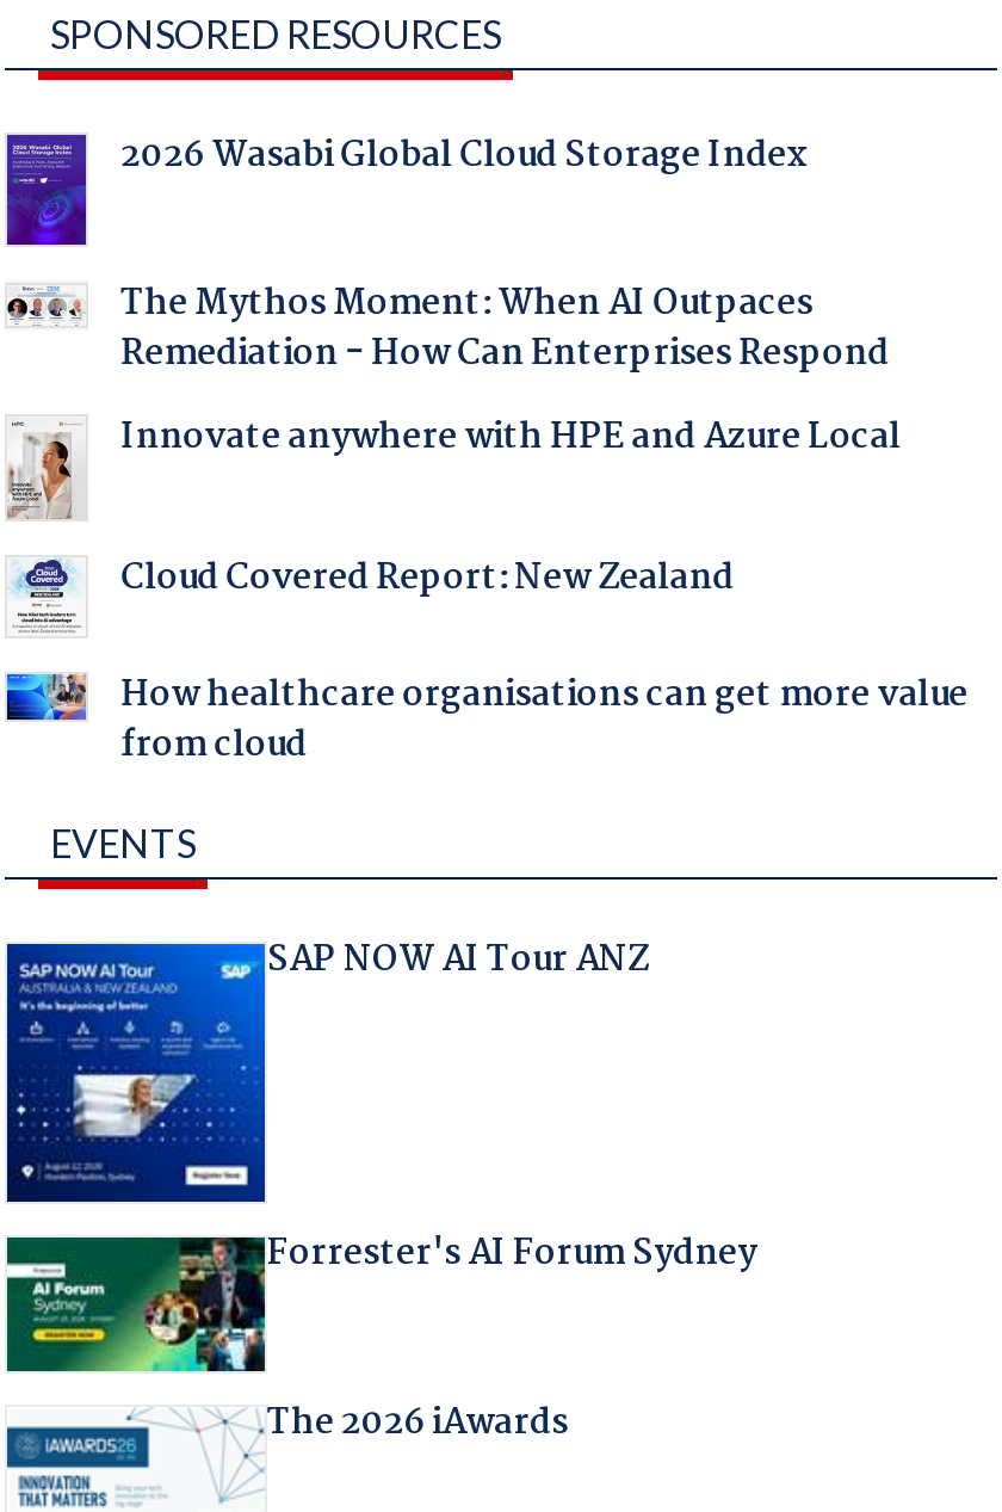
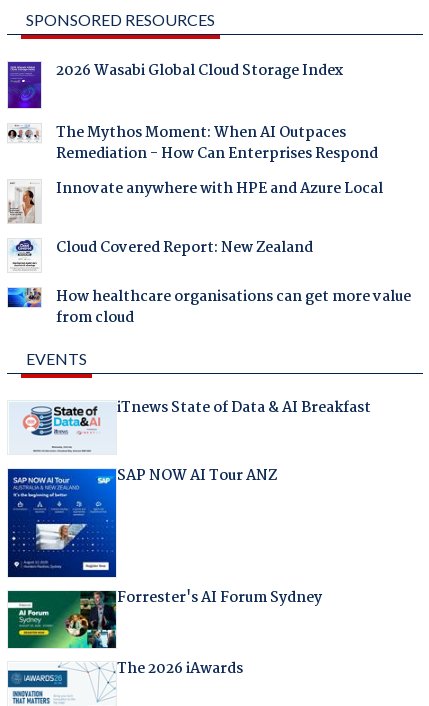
none -> [9,396,371,453] [image] | iTnews State of Data & AI Breakfast

